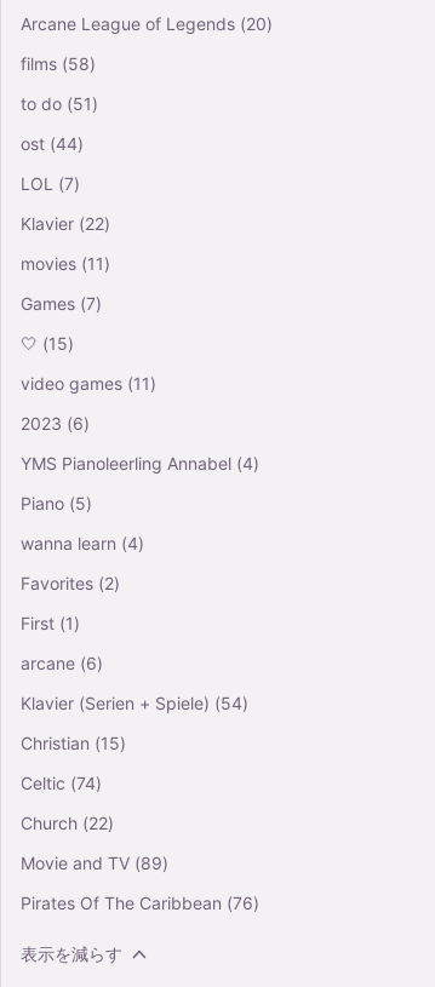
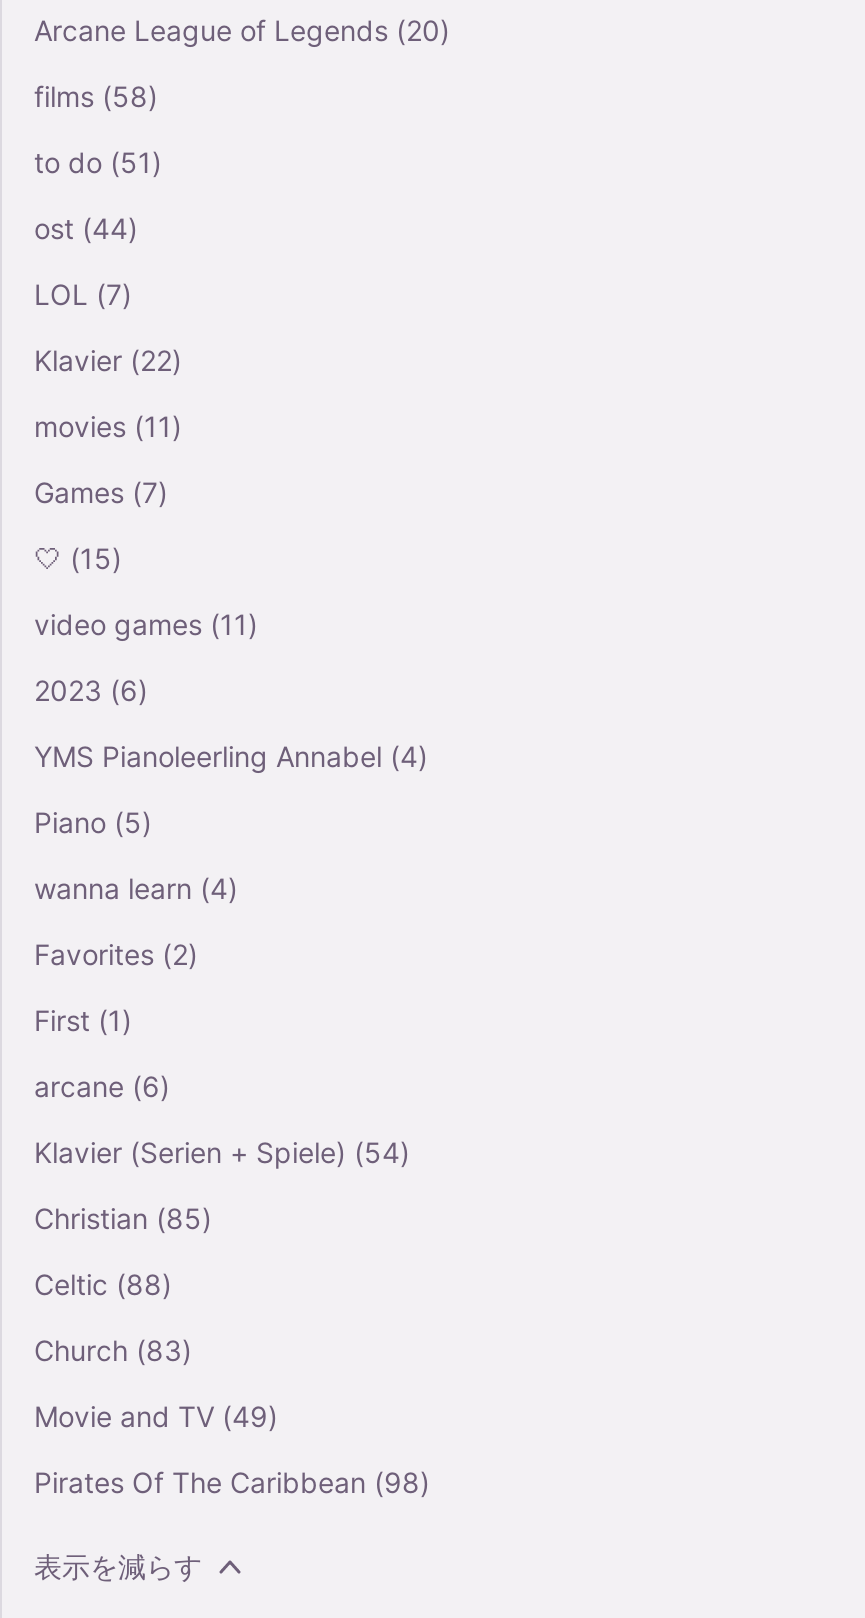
[21,732,126,753] Christian (15) -> [34,1201,212,1235] Christian (85)
[21,772,102,793] Celtic (74) -> [34,1267,172,1301] Celtic (88)
[21,812,114,833] Church (22) -> [34,1333,192,1367] Church (83)
[21,852,168,873] Movie and TV (89) -> [34,1399,278,1433] Movie and TV (49)
[21,892,259,913] Pirates Of The Caribbean (76) -> [34,1465,430,1499] Pirates Of The Caribbean (98)

